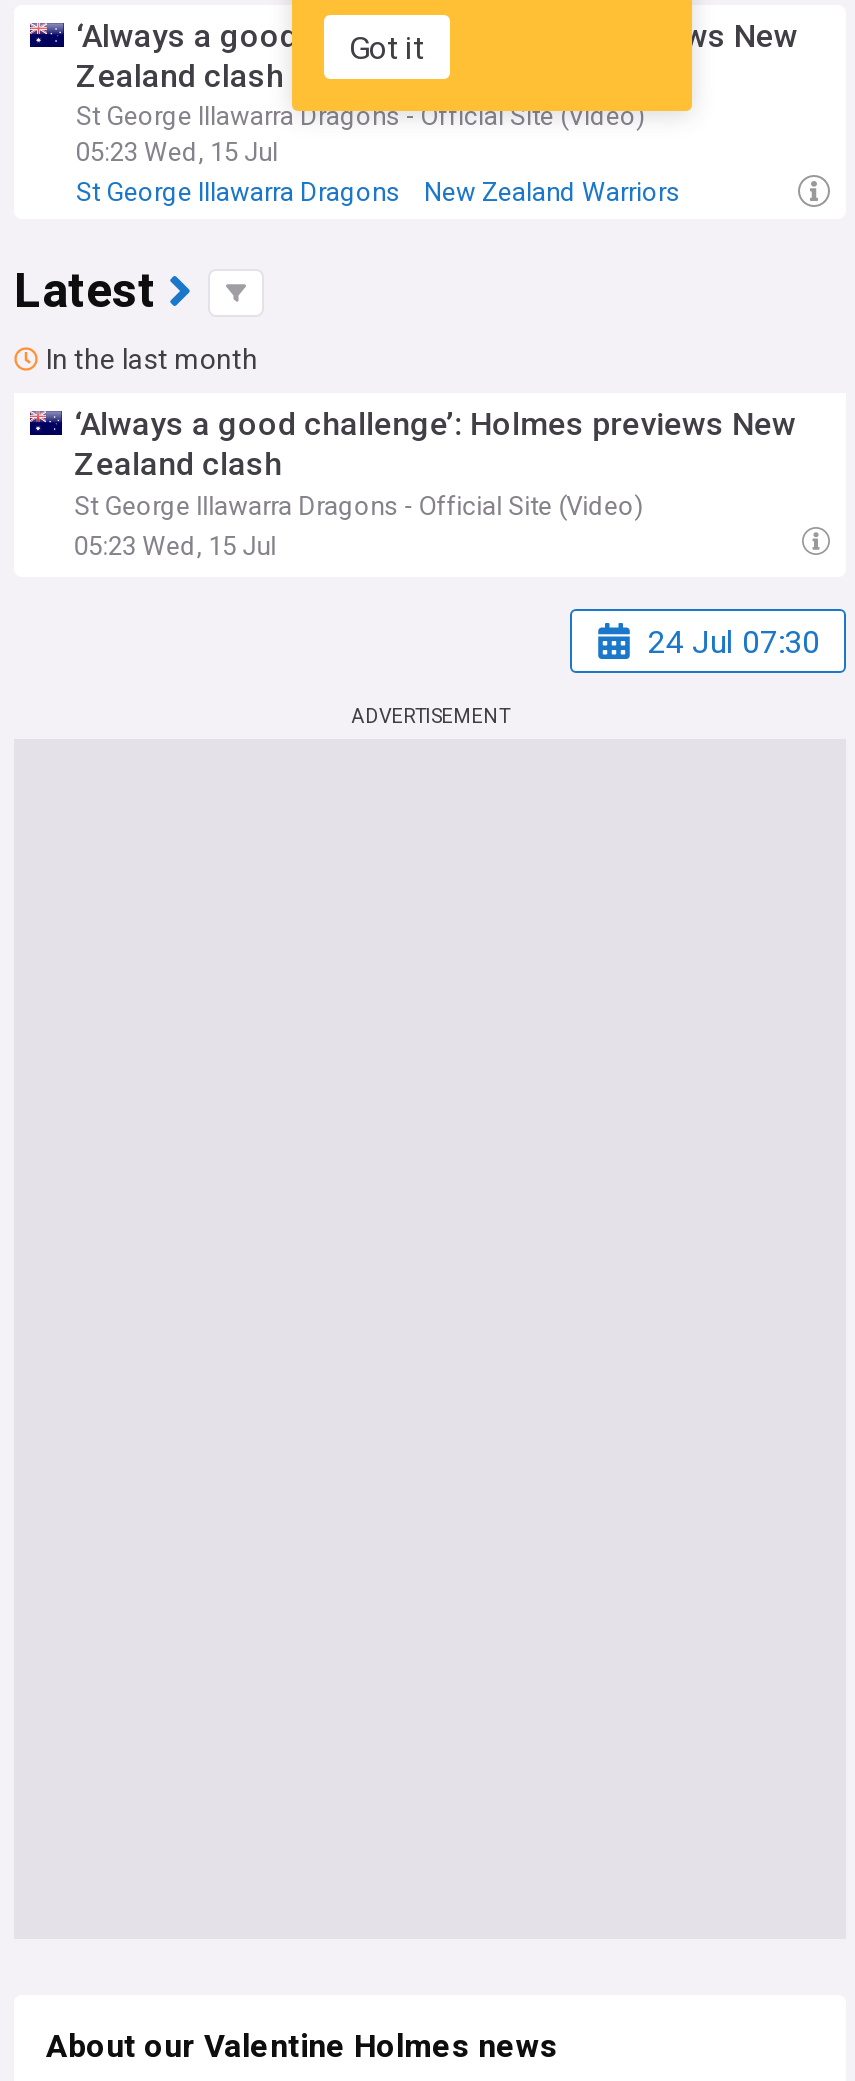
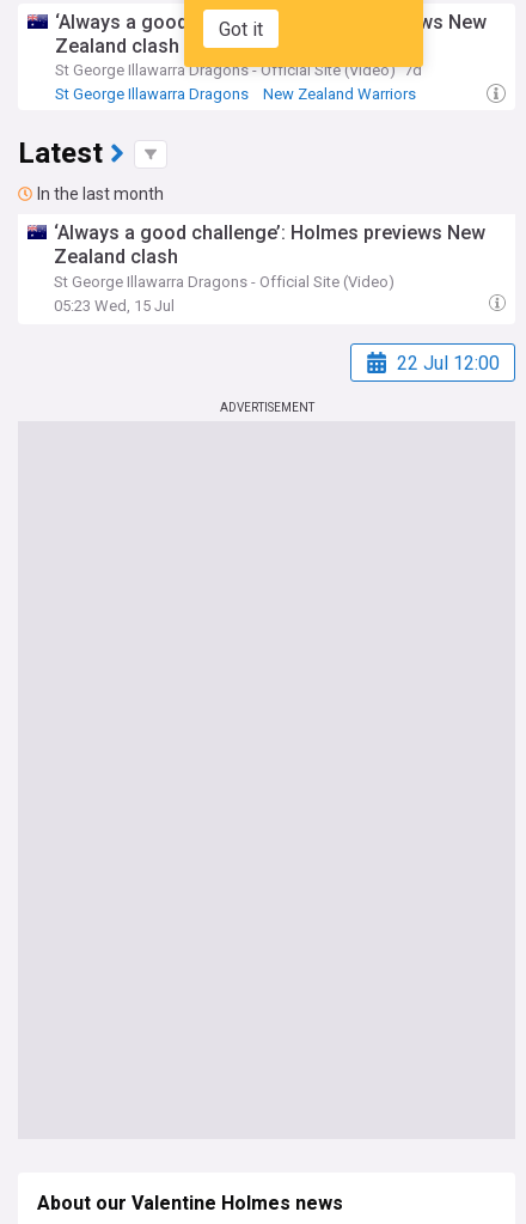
[76,101,646,167] St George Illawarra Dragons - Official Site (Video) | 05:23 Wed, 15 Jul -> [55,61,422,79] St George Illawarra Dragons - Official Site (Video) 7d
[648,622,820,660] 24 Jul 07:30 -> [397,351,500,374] 22 Jul 12:00

